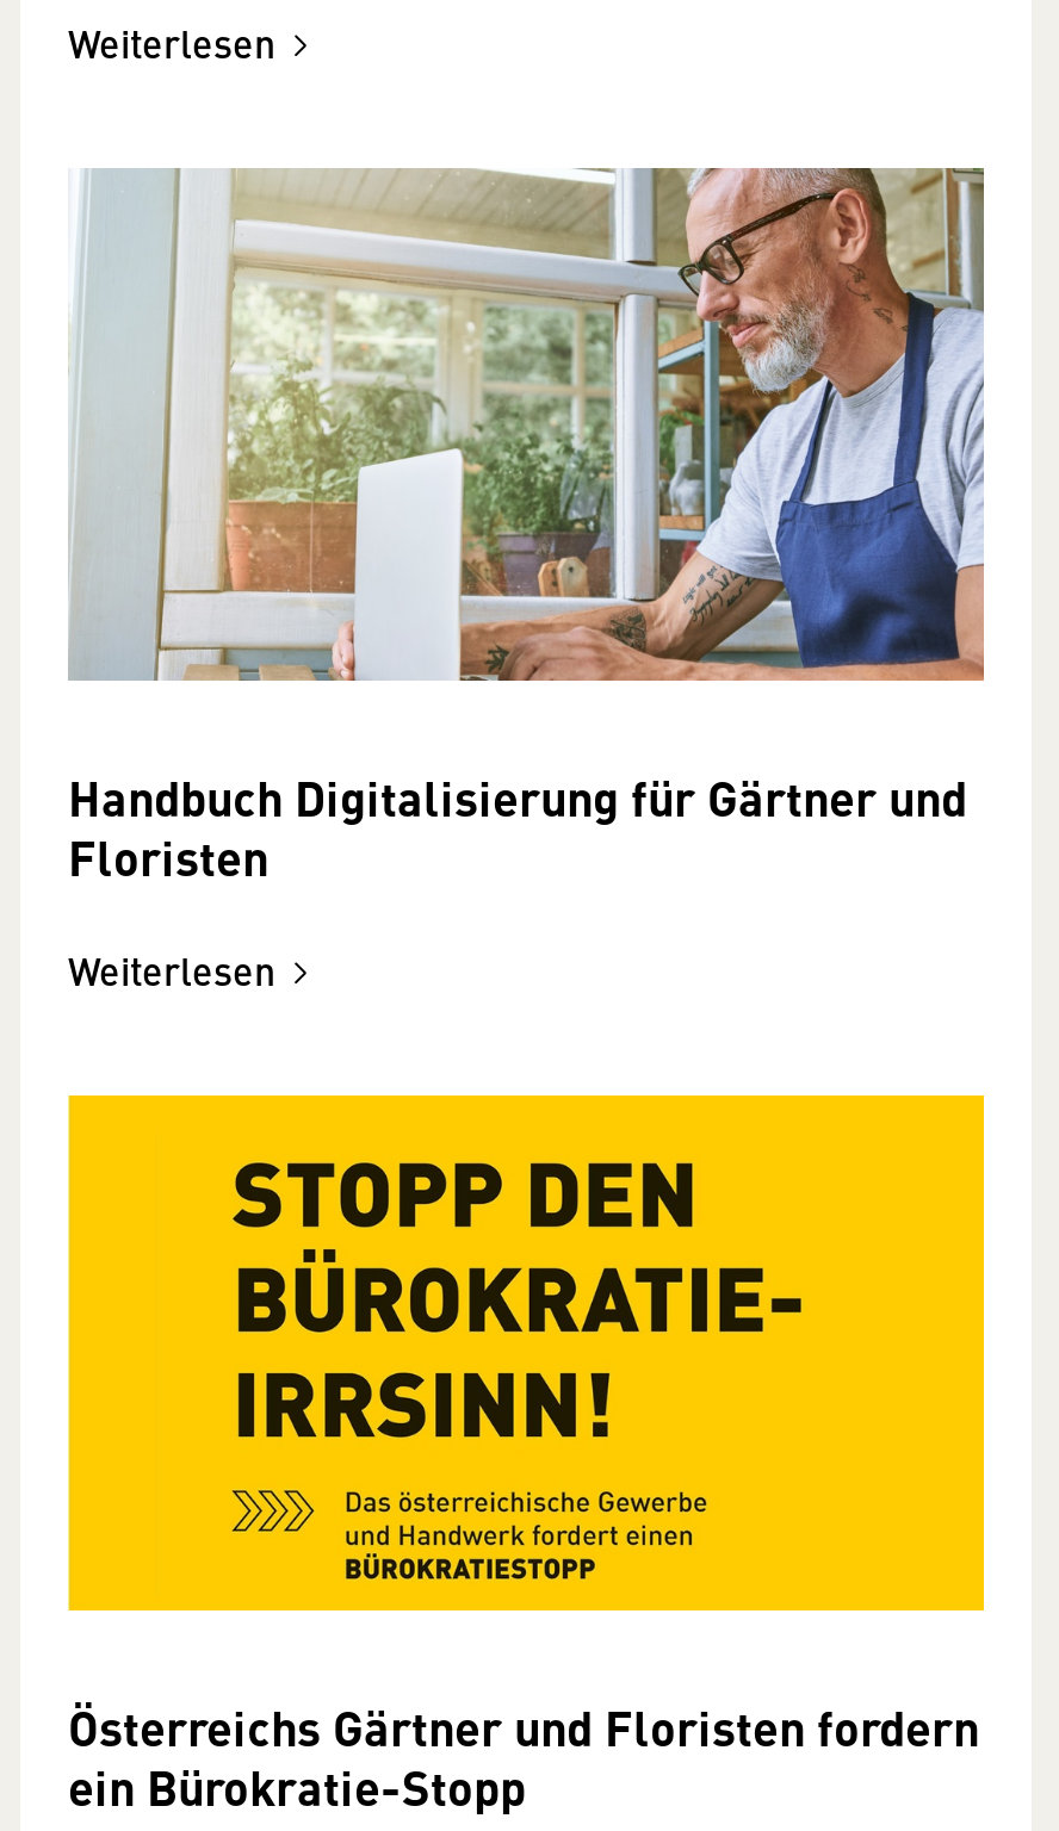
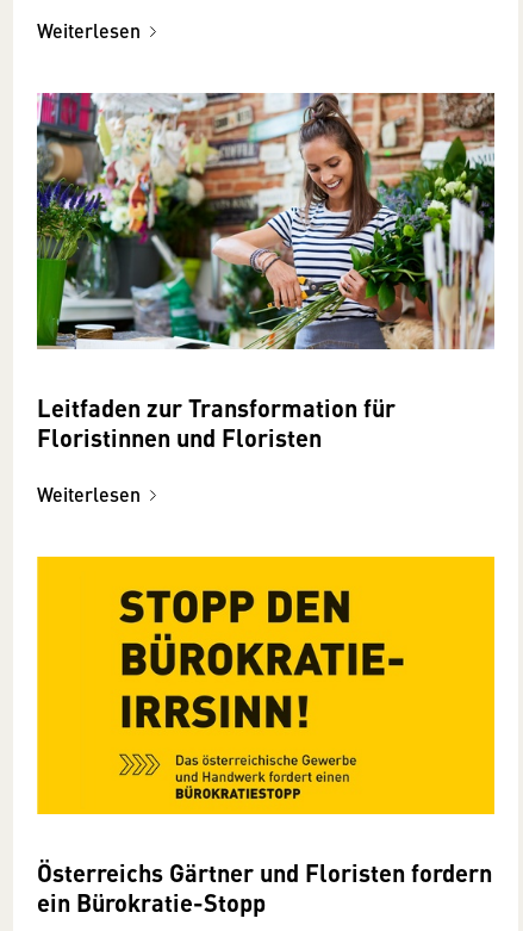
[68,168,984,891] [image] | Handbuch Digitalisierung für Gärtner und | Floristen -> [36,92,496,455] [image] | Leitfaden zur Transformation für | Floristinnen und Floristen

